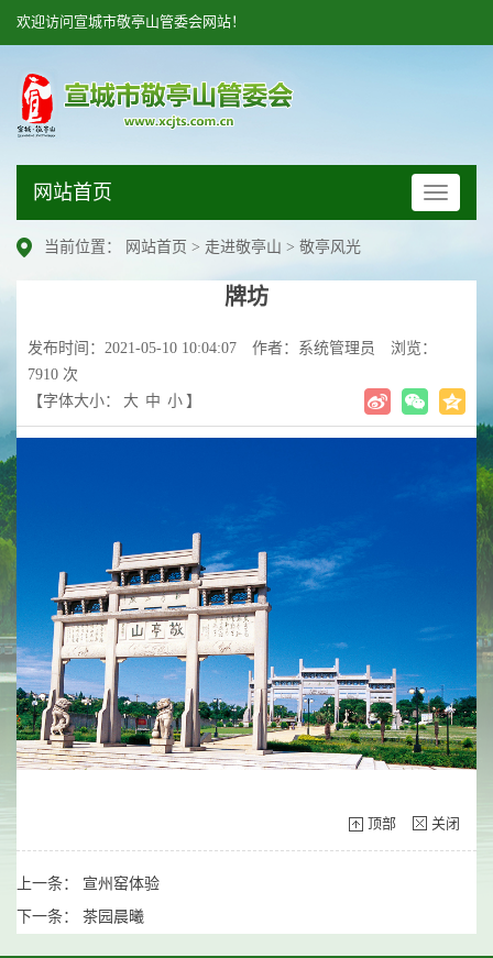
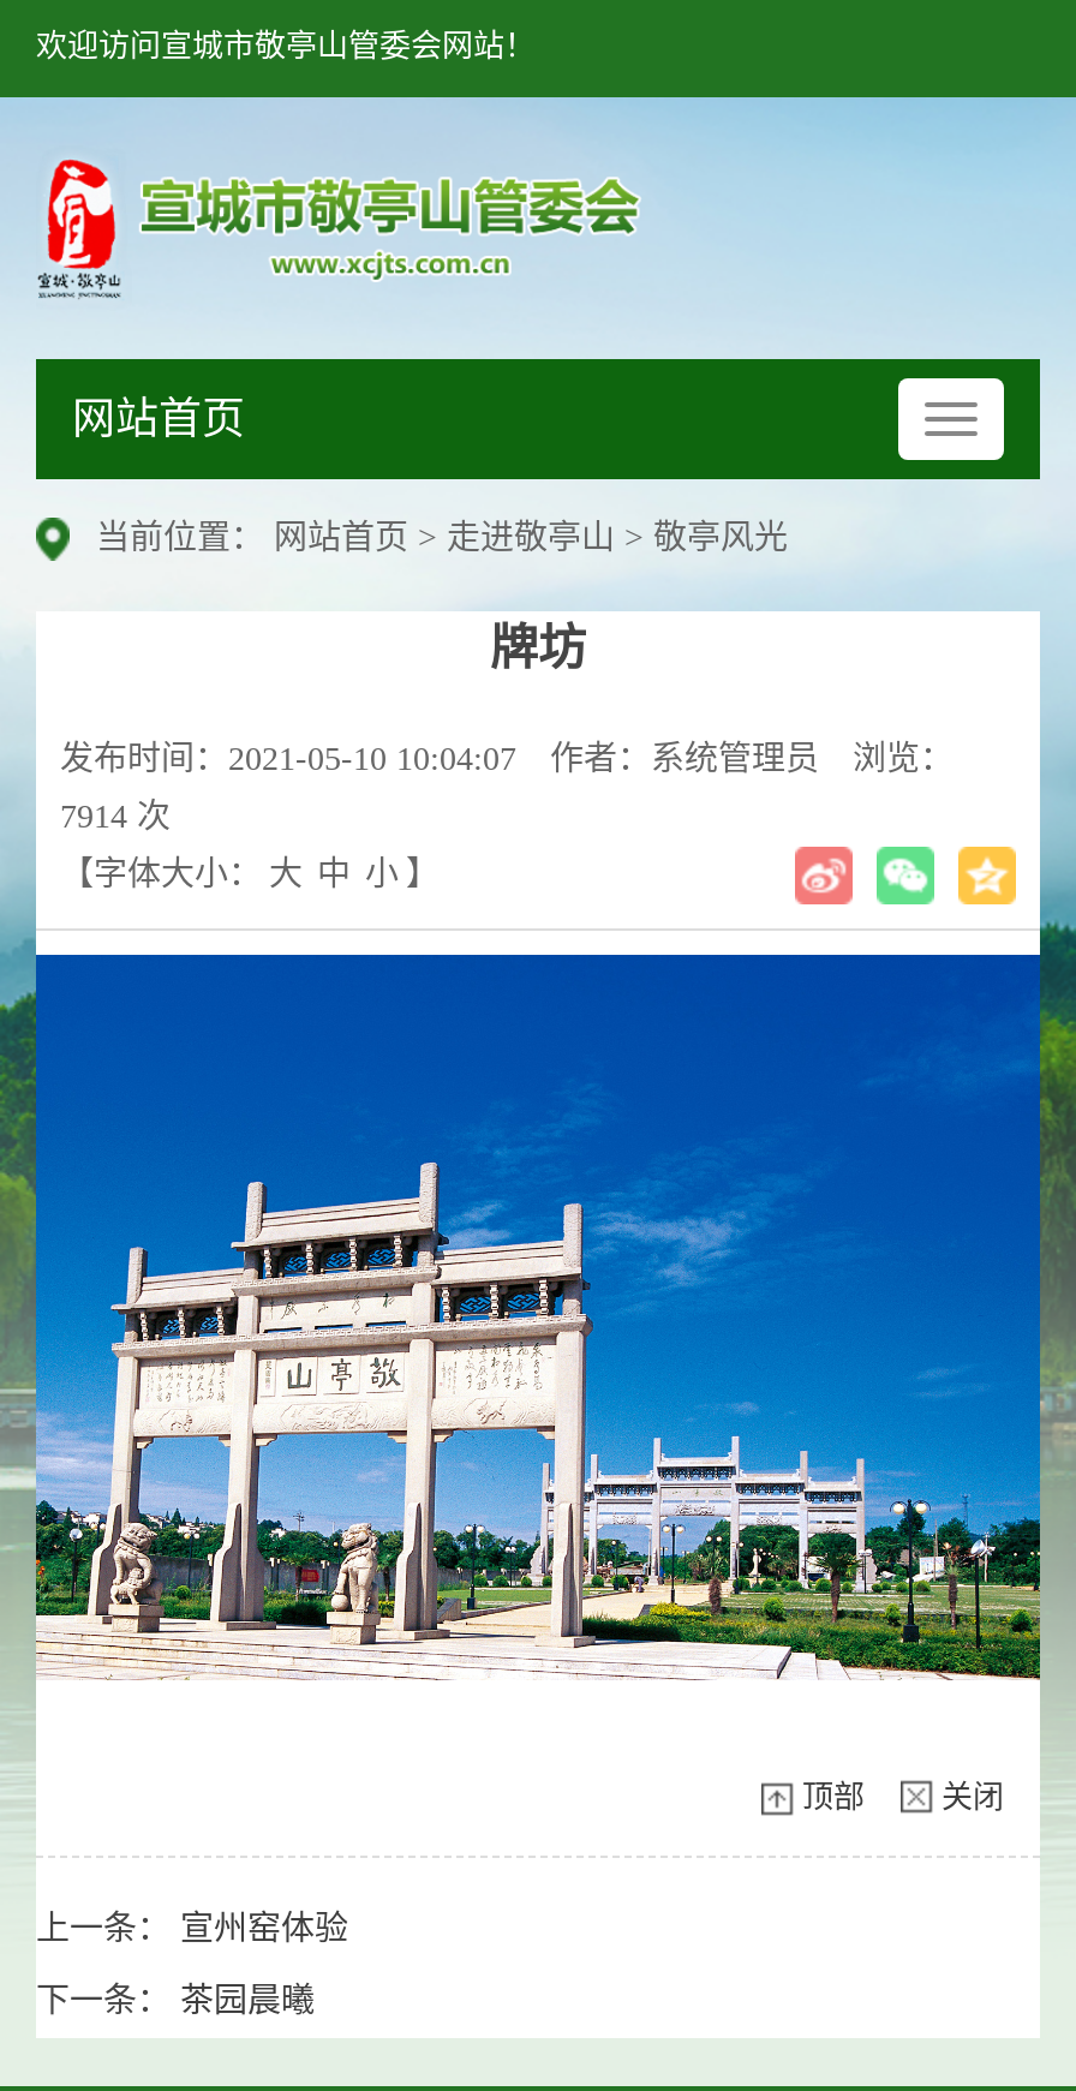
[28,366,78,383] 7910 次 -> [60,799,171,835] 7914 次

